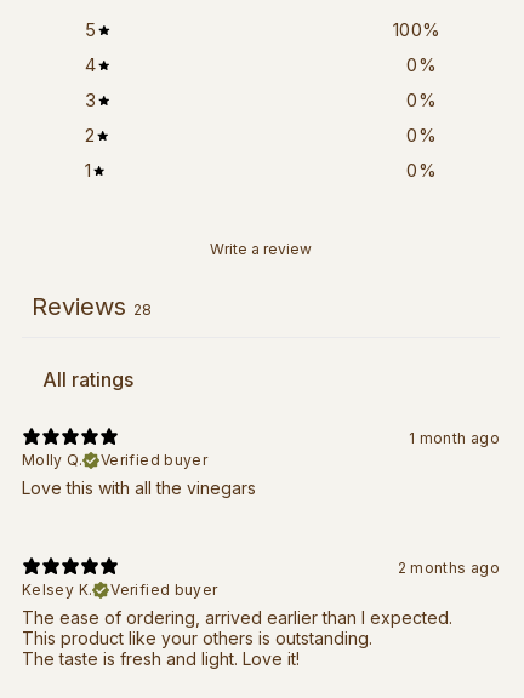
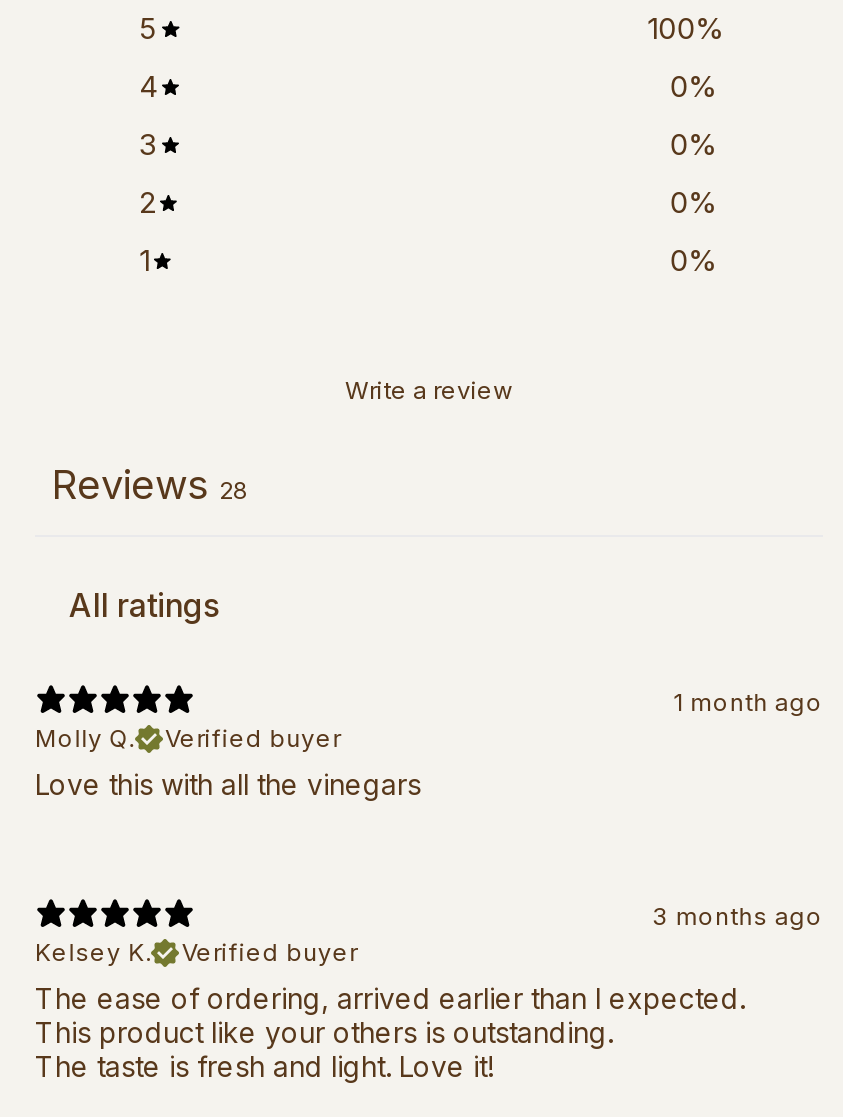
[397,559,500,577] 2 months ago -> [652,901,823,931] 3 months ago

